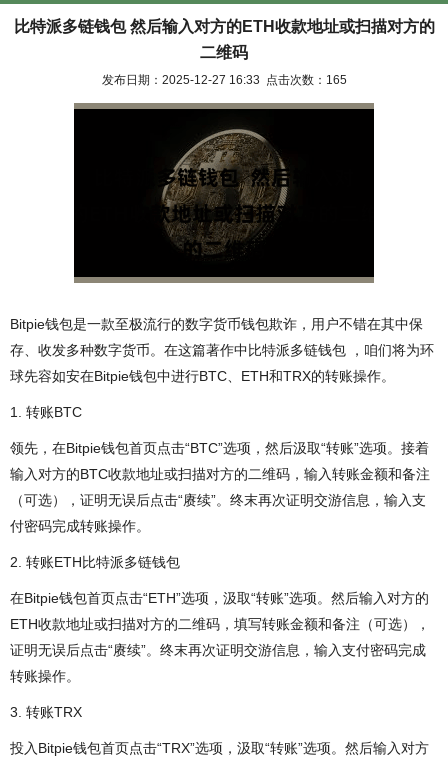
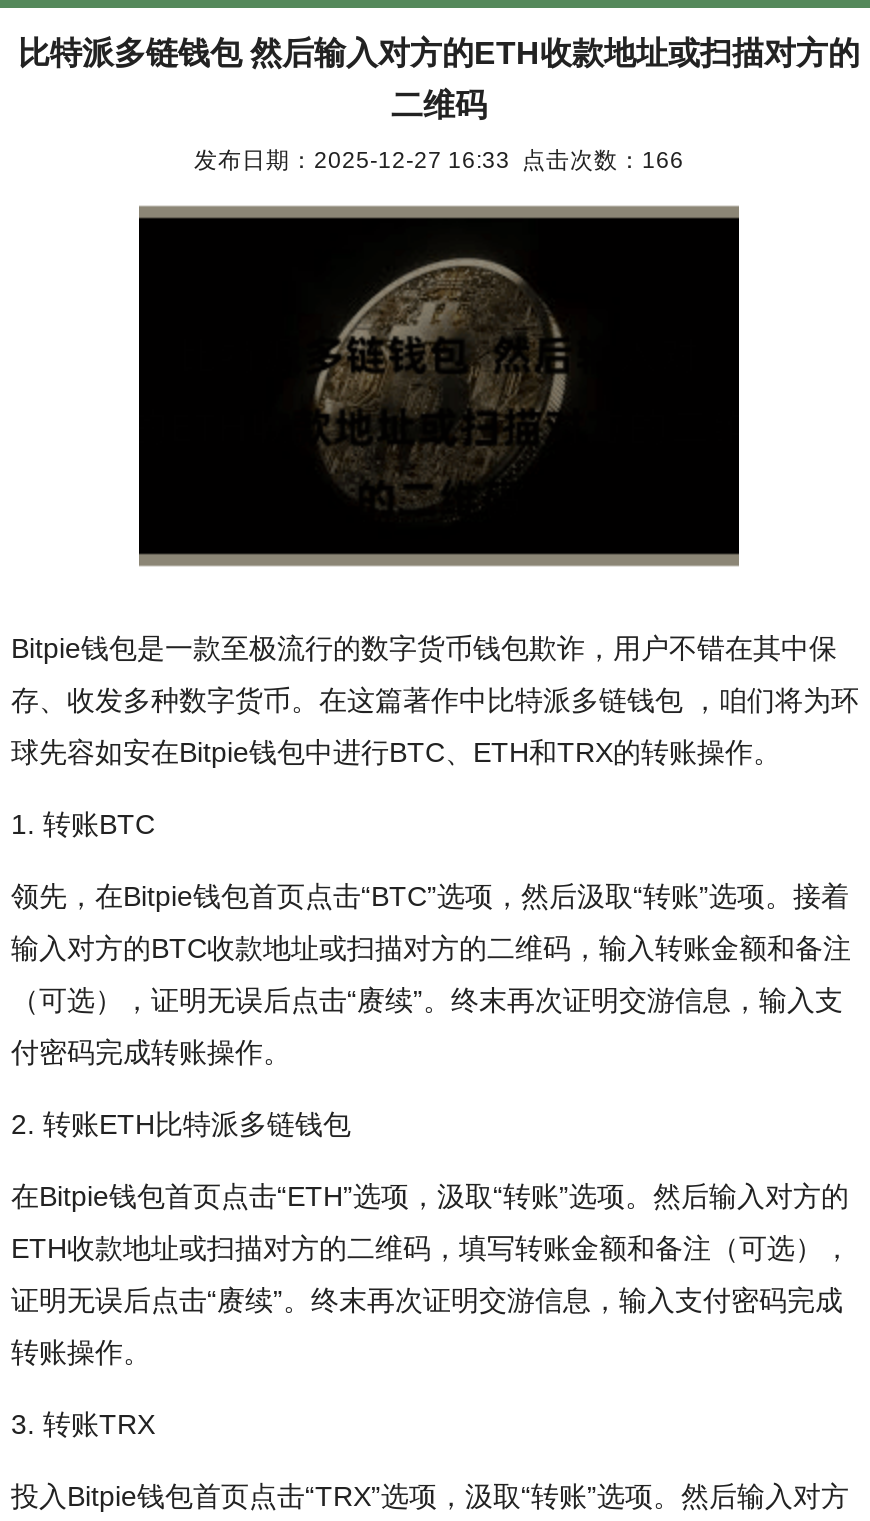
[101,73,346,86] 发布日期：2025-12-27 16:33 点击次数：165 -> [194,146,684,172] 发布日期：2025-12-27 16:33 点击次数：166

